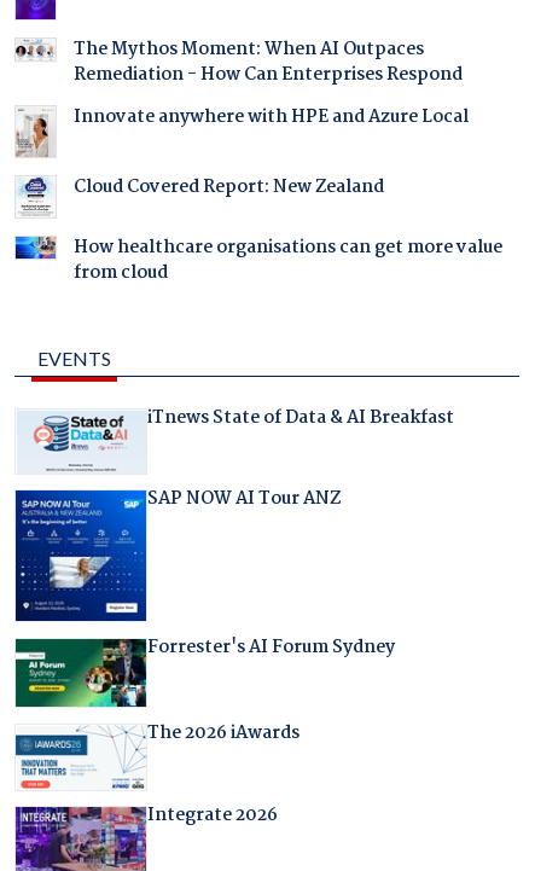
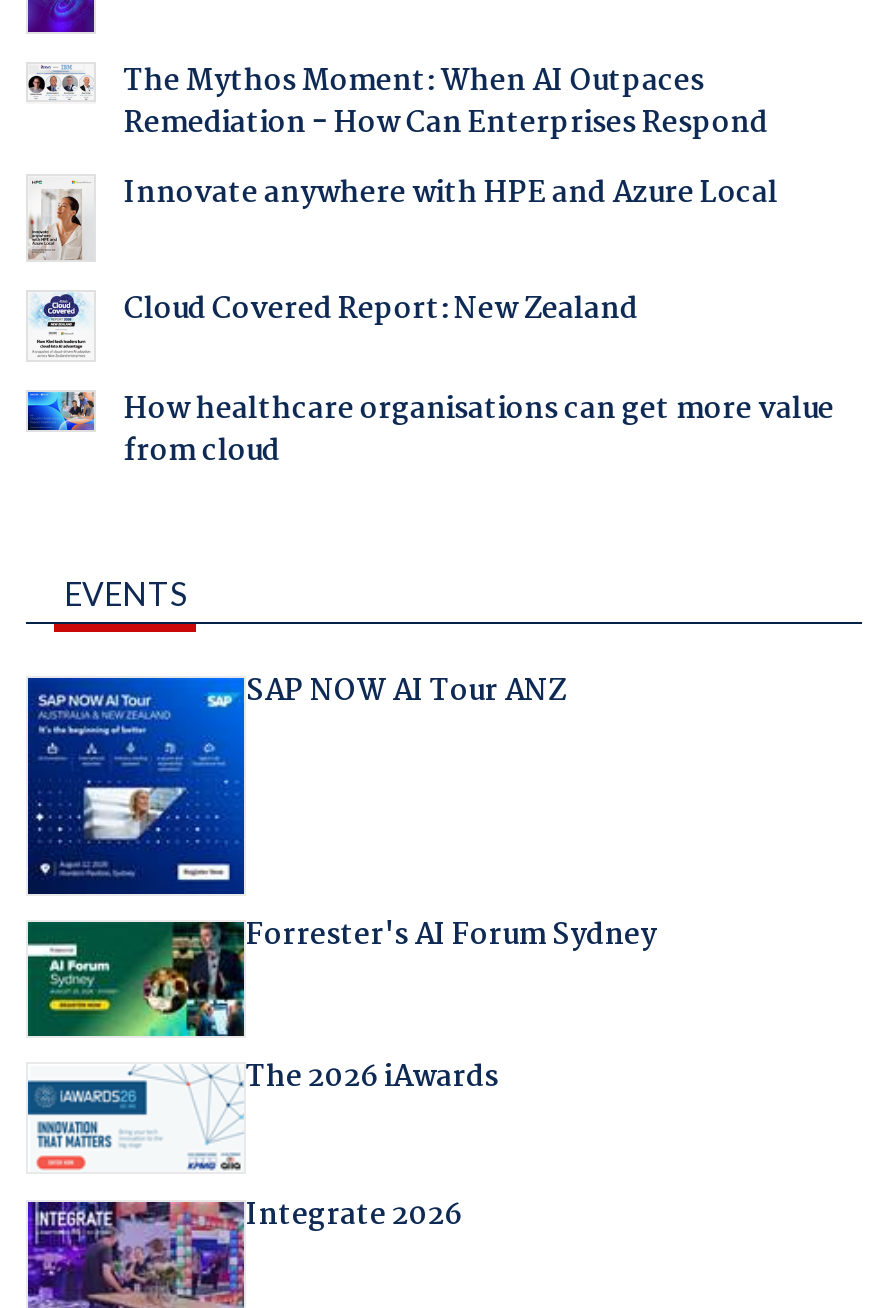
[17,404,454,472] [image] | iTnews State of Data & AI Breakfast -> none

